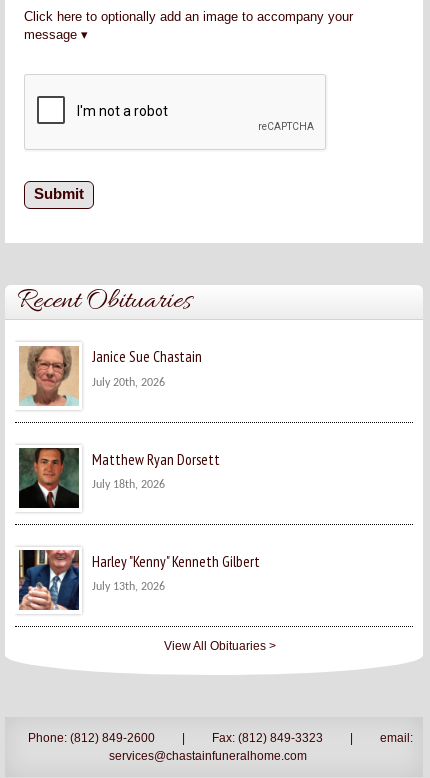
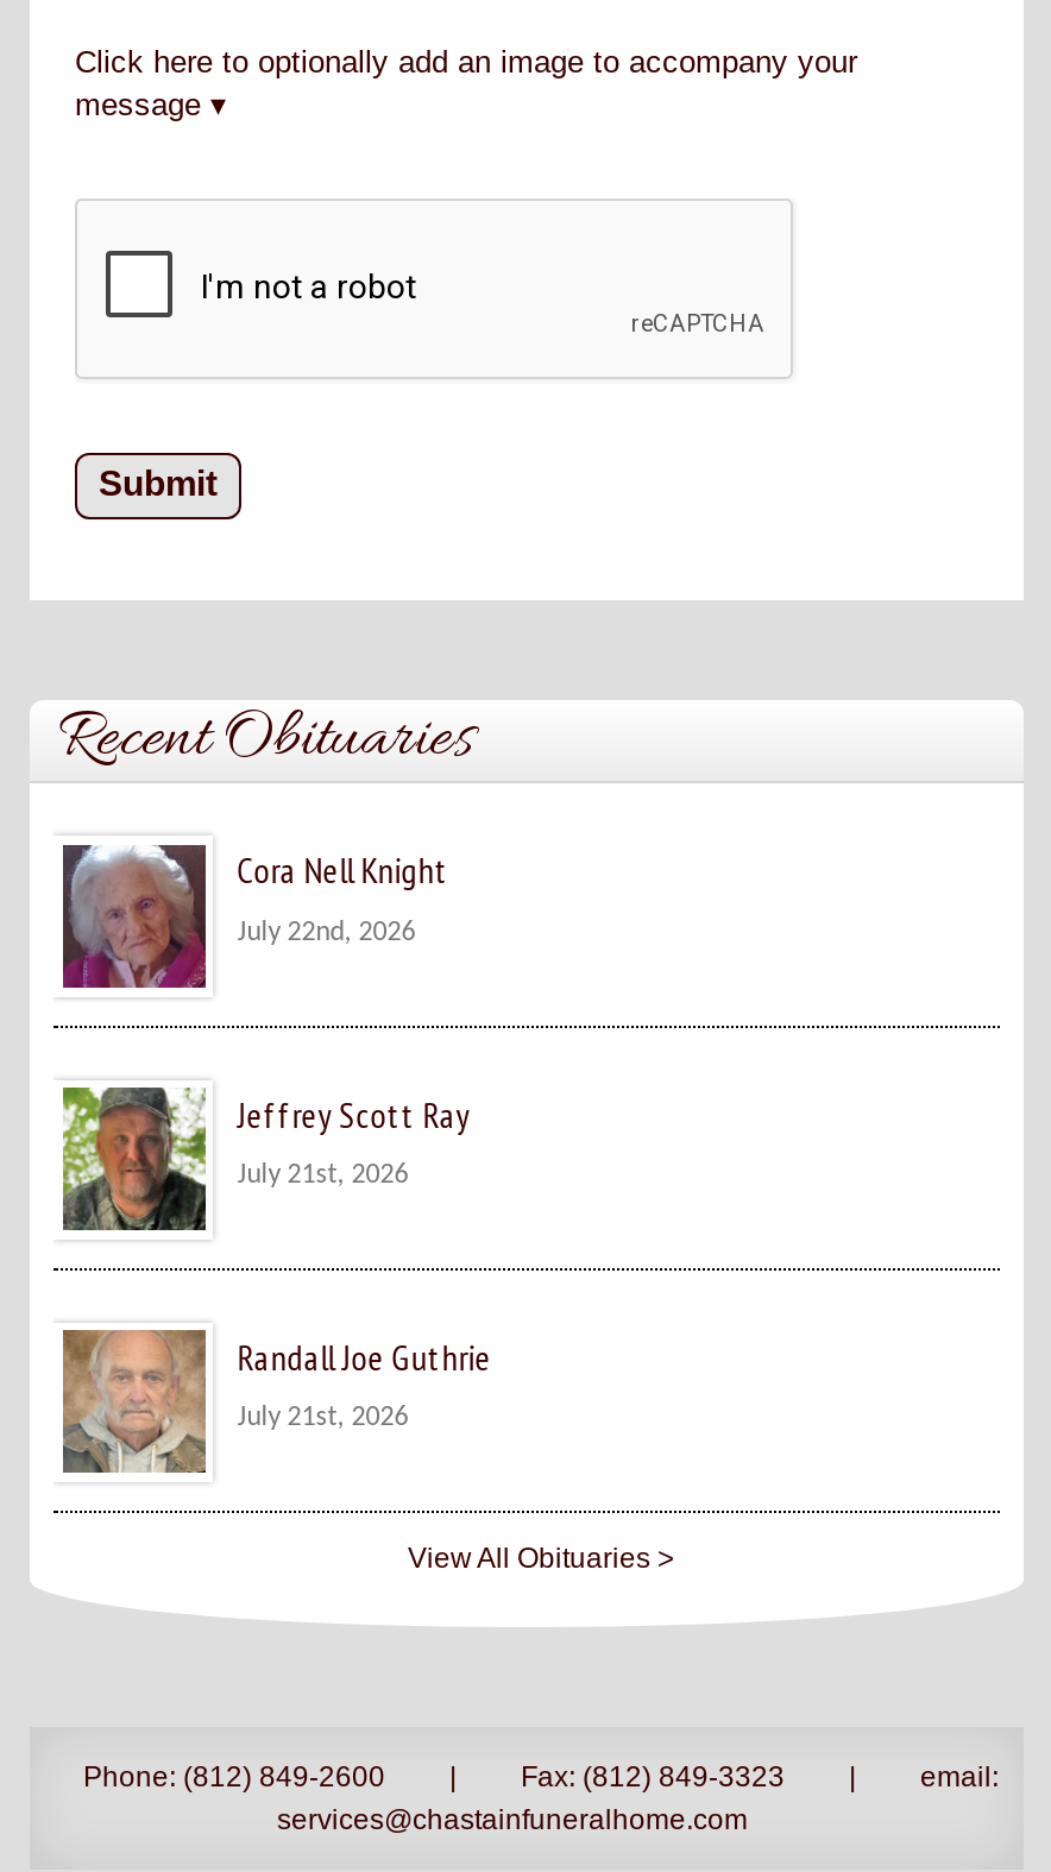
[18,345,202,407] [image] | Janice Sue Chastain -> [61,843,449,990] [image] | Cora Nell Knight
[92,377,165,389] July 20th, 2026 -> [237,918,415,947] July 22nd, 2026
[18,447,220,509] [image] | Matthew Ryan Dorsett -> [61,1085,470,1233] [image] | Jeffrey Scott Ray
[92,479,165,491] July 18th, 2026 -> [237,1161,408,1189] July 21st, 2026
[18,549,260,611] [image] | Harley "Kenny" Kenneth Gilbert -> [61,1328,491,1475] [image] | Randall Joe Guthrie
[92,581,165,593] July 13th, 2026 -> [237,1404,408,1432] July 21st, 2026

